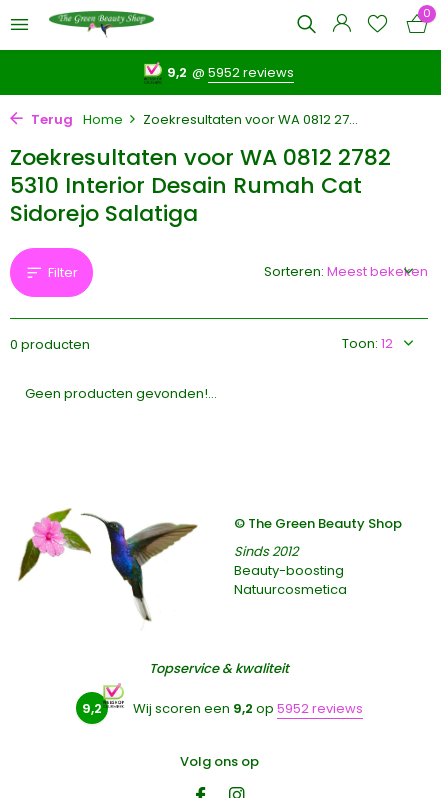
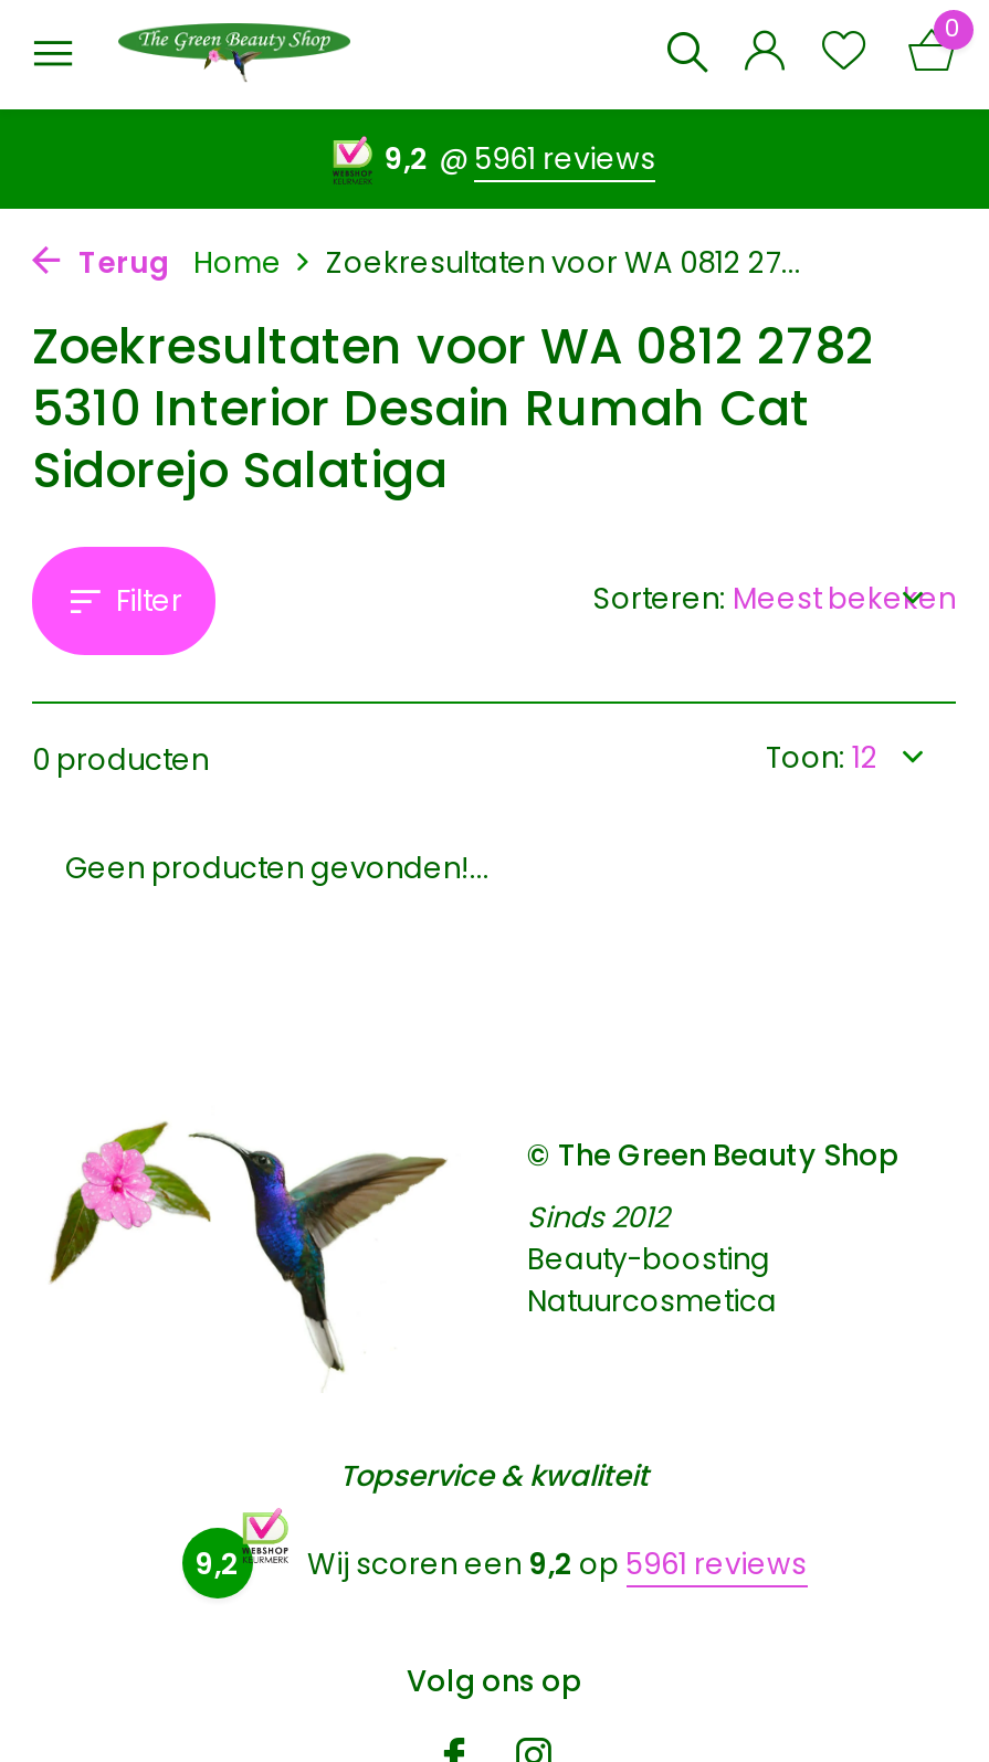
[167,63,294,82] 9,2 @ 5952 reviews -> [384,138,656,180] 9,2 @ 5961 reviews
[132,698,362,717] Wij scoren een 9,2 op 5952 reviews -> [307,1542,807,1584] Wij scoren een 9,2 op 5961 reviews

